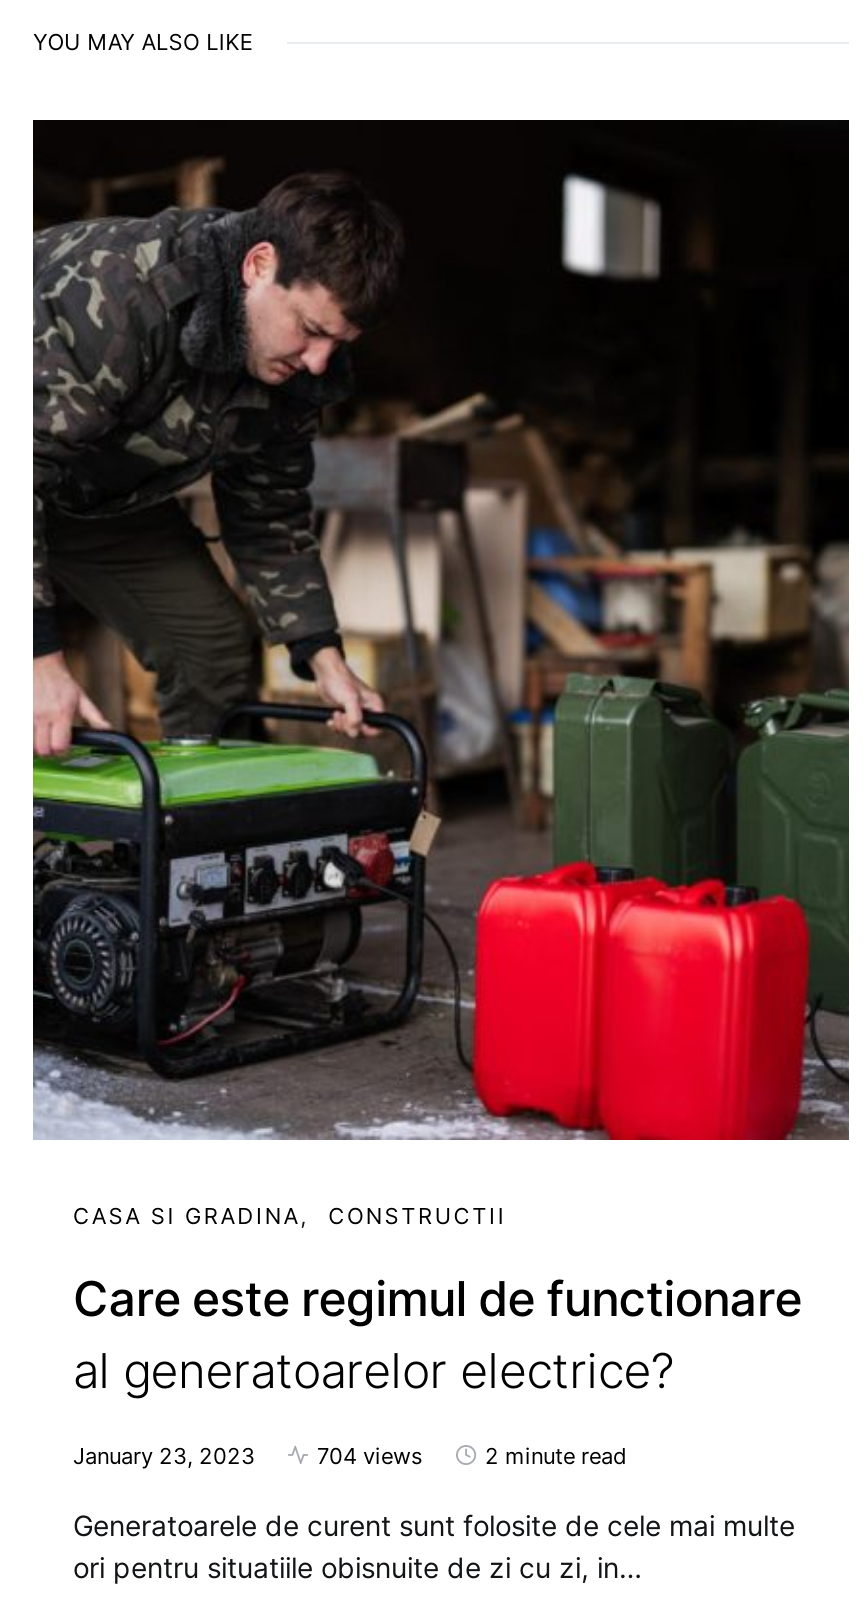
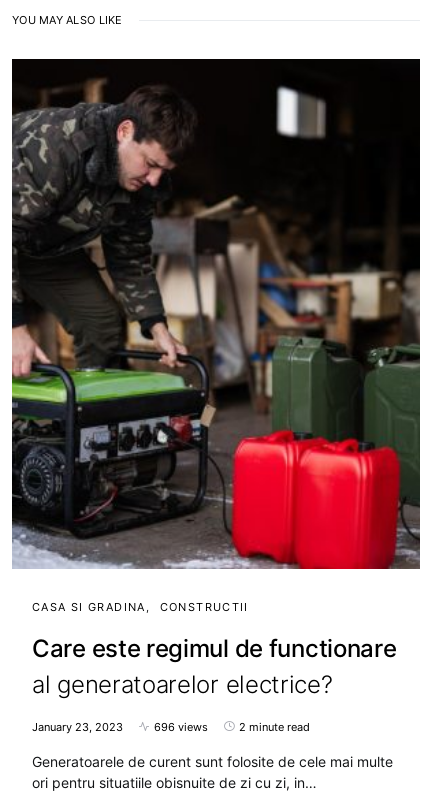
[317,1442,423,1470] 704 views -> [154,719,208,733] 696 views

